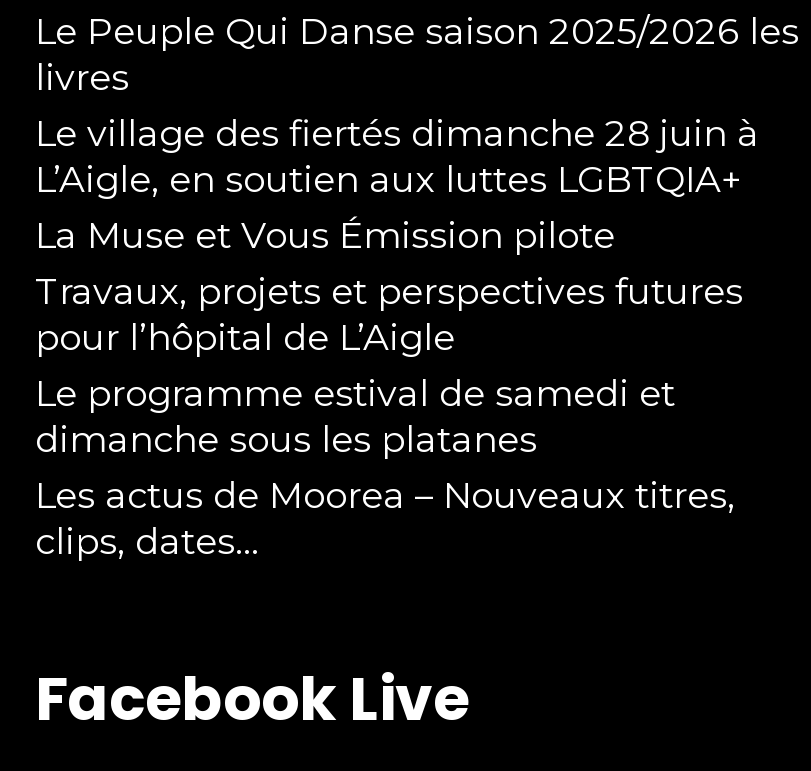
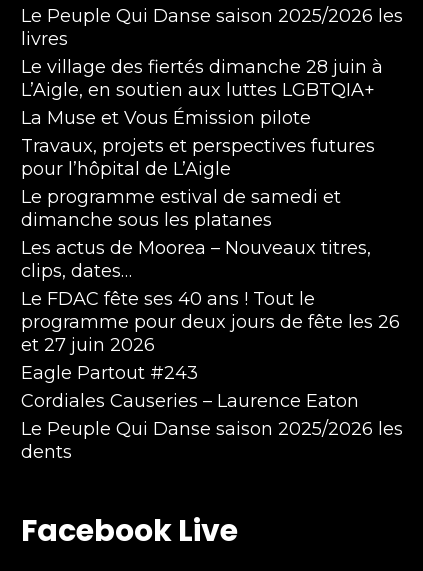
none -> [21,288,403,463] Le FDAC fête ses 40 ans ! Tout le | programme pour deux jours de fête les 26 | et 27 juin 2026 | Eagle Partout #243 | Cordiales Causeries – Laurence Eaton | Le Peuple Qui Danse saison 2025/2026 les | dents

